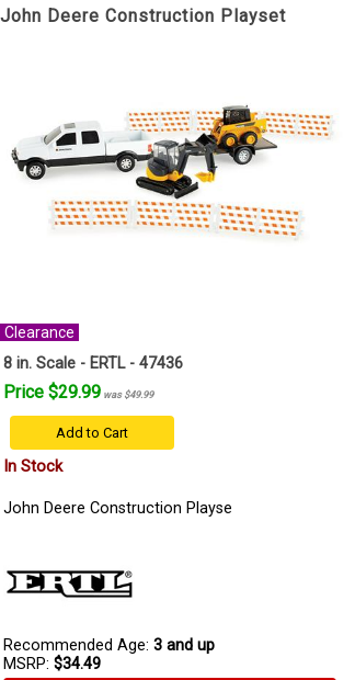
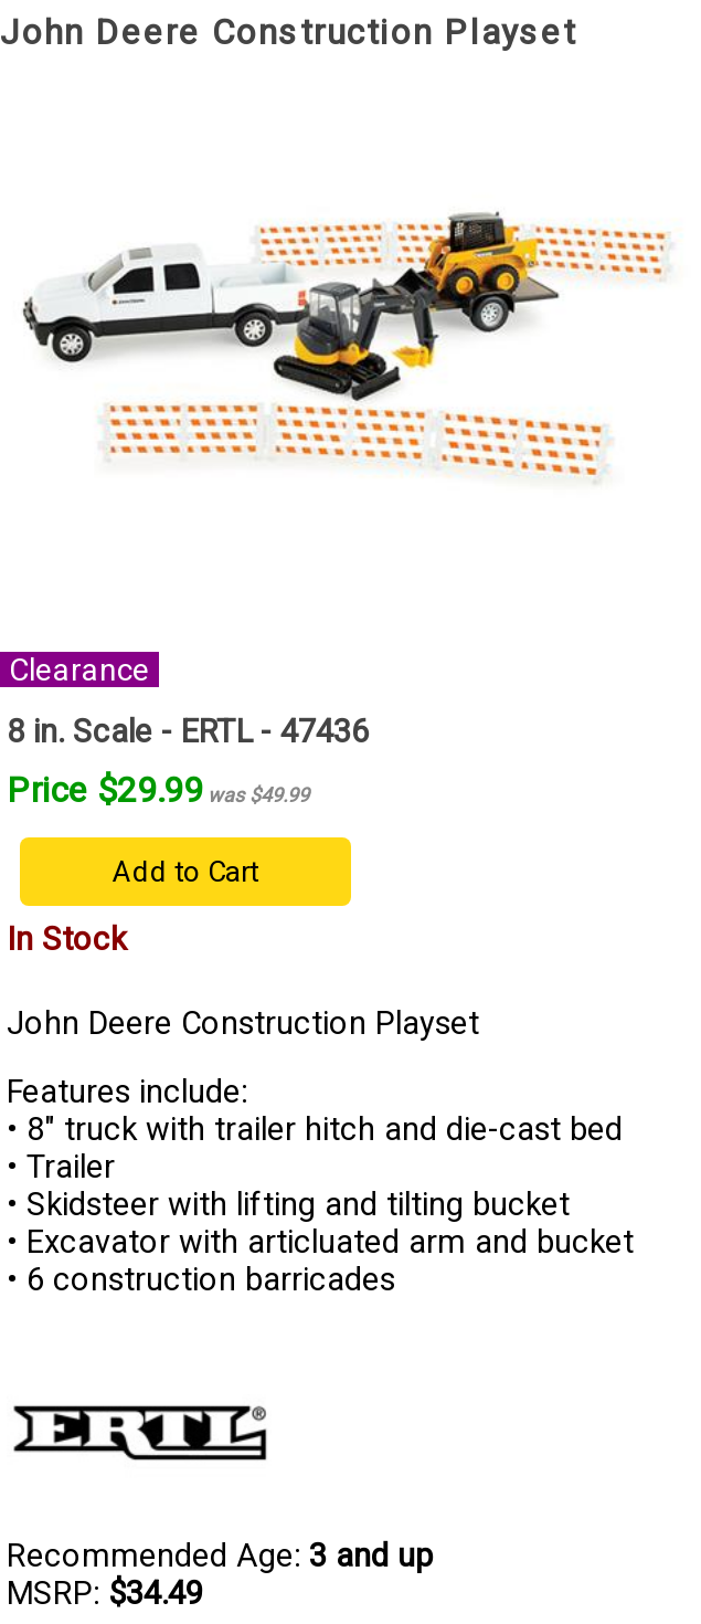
[3,499,232,518] John Deere Construction Playse -> [7,1005,634,1300] John Deere Construction Playset | Features include: | • 8" truck with trailer hitch and die-cast bed | • Trailer | • Skidsteer with lifting and tilting bucket | • Excavator with articluated arm and bucket | • 6 construction barricades

